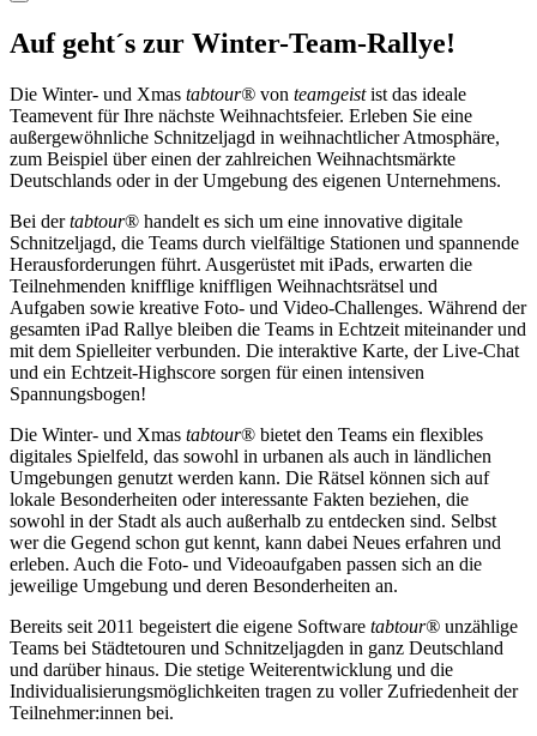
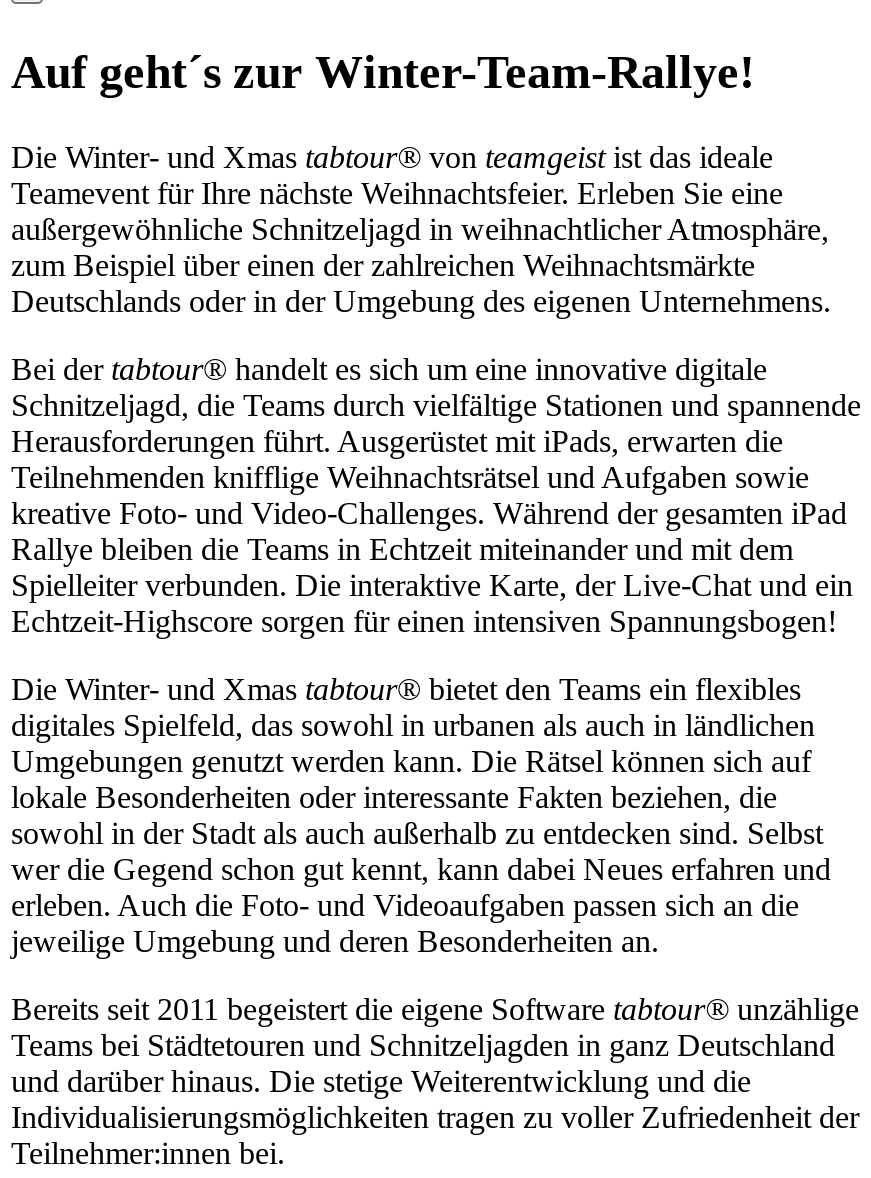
[10,275,526,404] Teilnehmenden knifflige kniffligen Weihnachtsrätsel und | Aufgaben sowie kreative Foto- und Video-Challenges. Während der | gesamten iPad Rallye bleiben die Teams in Echtzeit miteinander und | mit dem Spielleiter verbunden. Die interaktive Karte, der Live-Chat | und ein Echtzeit-Highscore sorgen für einen intensiven | Spannungsbogen! -> [11,459,853,637] Teilnehmenden knifflige Weihnachtsrätsel und Aufgaben sowie | kreative Foto- und Video-Challenges. Während der gesamten iPad | Rallye bleiben die Teams in Echtzeit miteinander und mit dem | Spielleiter verbunden. Die interaktive Karte, der Live-Chat und ein | Echtzeit-Highscore sorgen für einen intensiven Spannungsbogen!

